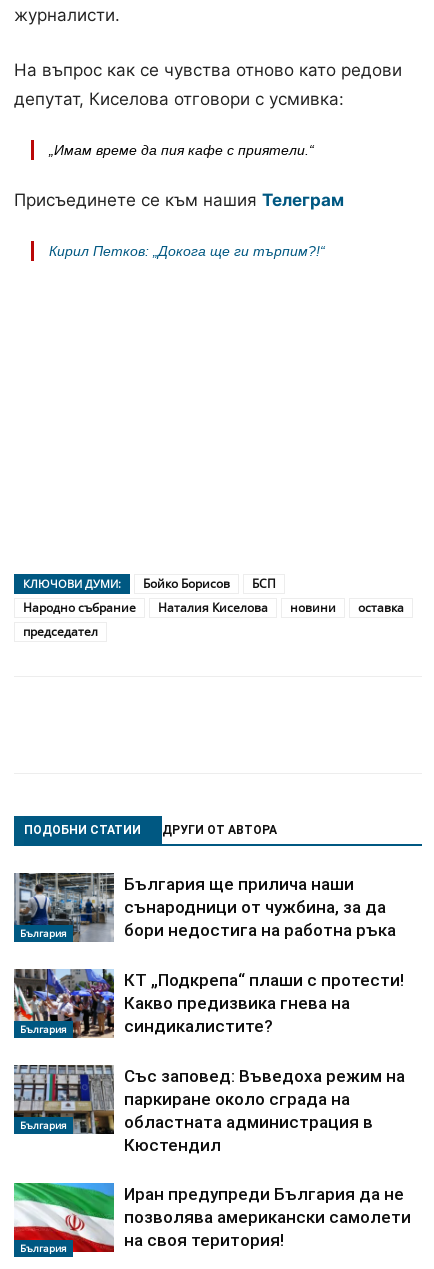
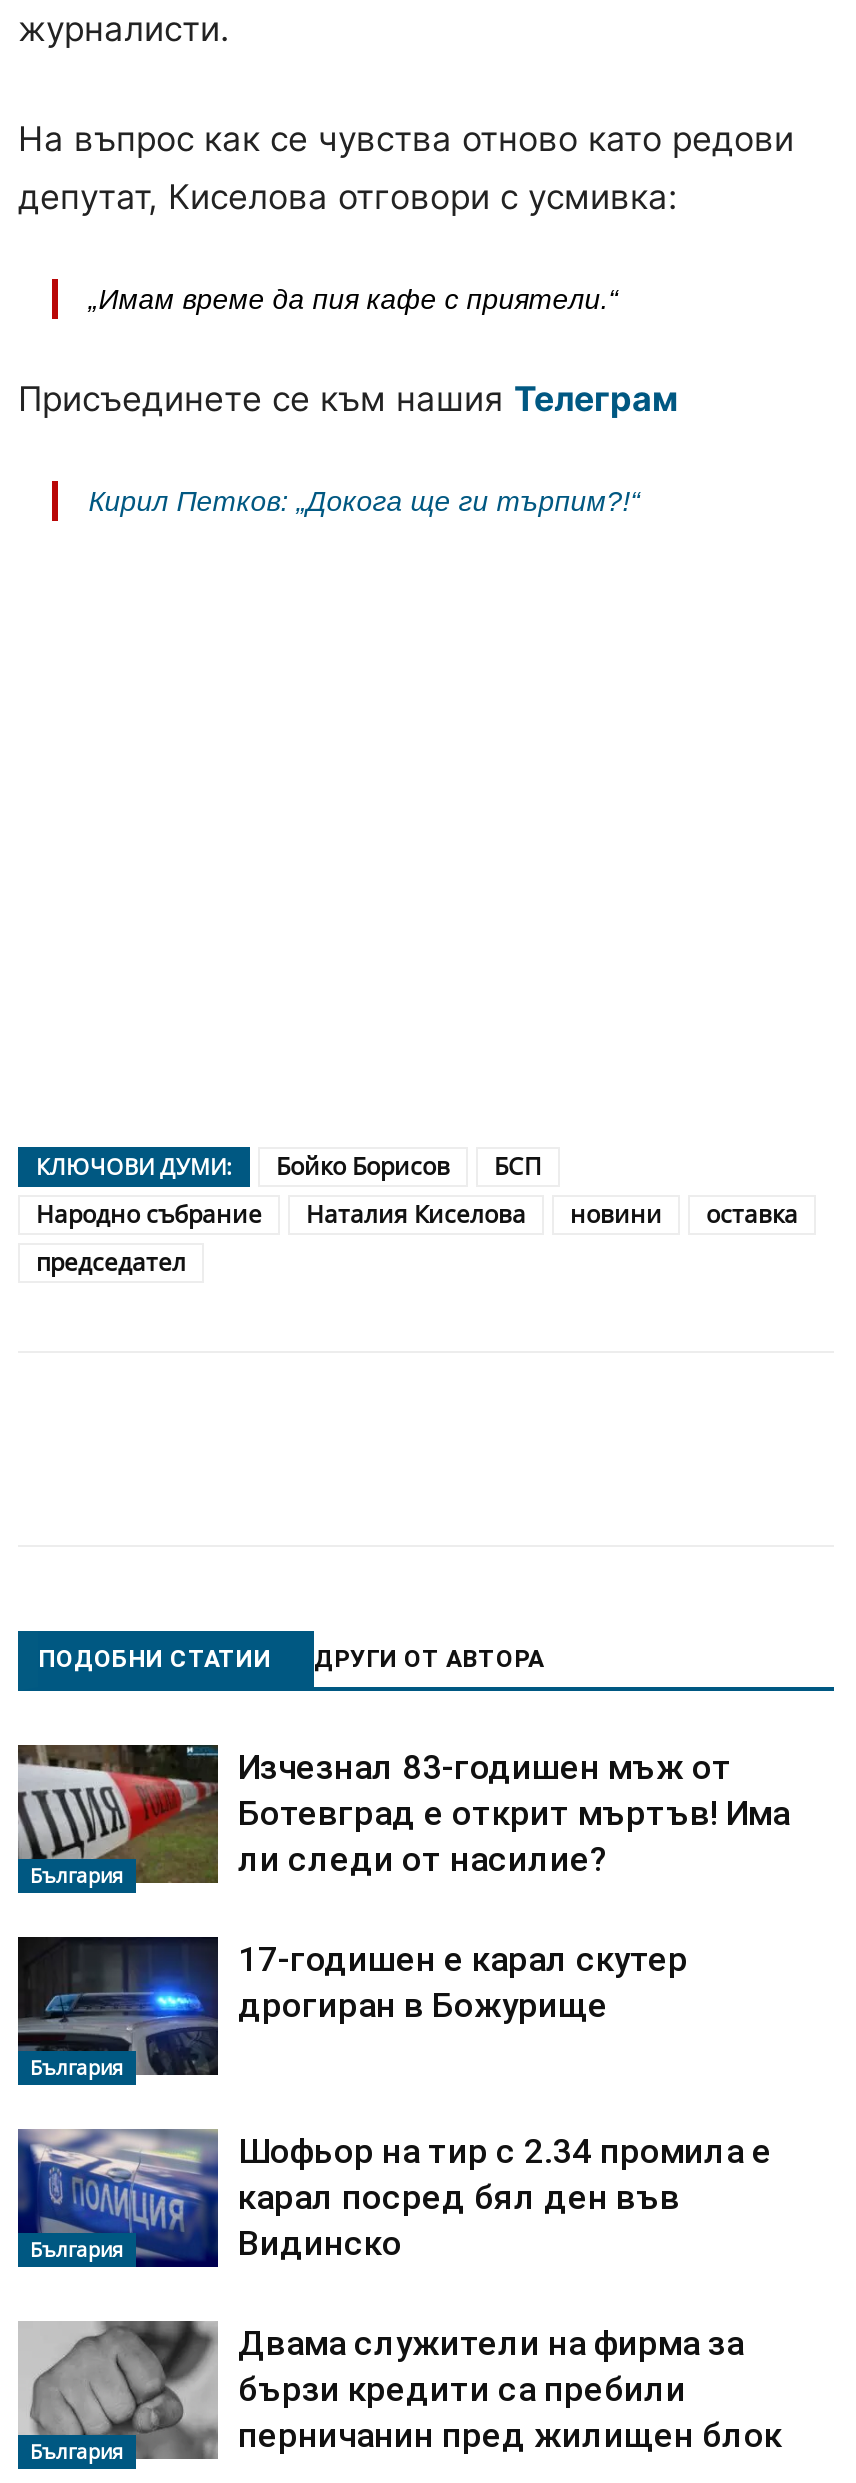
[14,872,396,943] [image] | България ще прилича наши | сънародници от чужбина, за да | бори недостига на работна ръка -> [16,1743,790,1893] [image] | Изчезнал 83-годишен мъж от | Ботевград е открит мъртъв! Има | ли следи от насилие?
[13,964,404,1038] [image] | КТ „Подкрепа“ плаши с протести! | Какво предизвика гнева на | синдикалистите? -> [16,1935,688,2085] [image] | 17-годишен е карал скутер | дрогиран в Божурище
[13,1064,405,1155] [image] | Със заповед: Въведоха режим на | паркиране около сграда на | областната администрация в | Кюстендил -> [18,2127,772,2269] [image] | Шофьор на тир с 2.34 промила е | карал посред бял ден във | Видинско
[13,1182,411,1253] [image] | Иран предупреди България да не | позволява американски самолети | на своя територия! -> [18,2319,782,2461] [image] | Двама служители на фирма за | бързи кредити са пребили | перничанин пред жилищен блок

